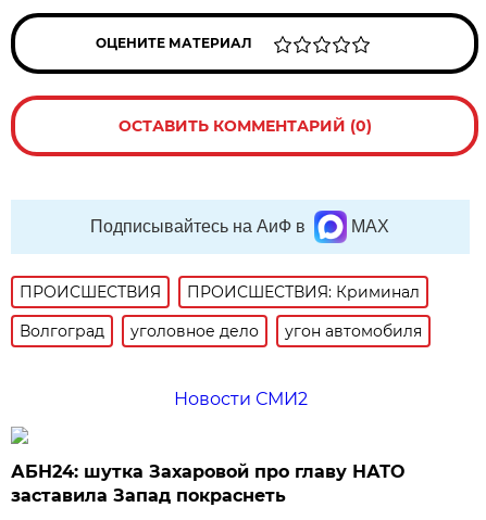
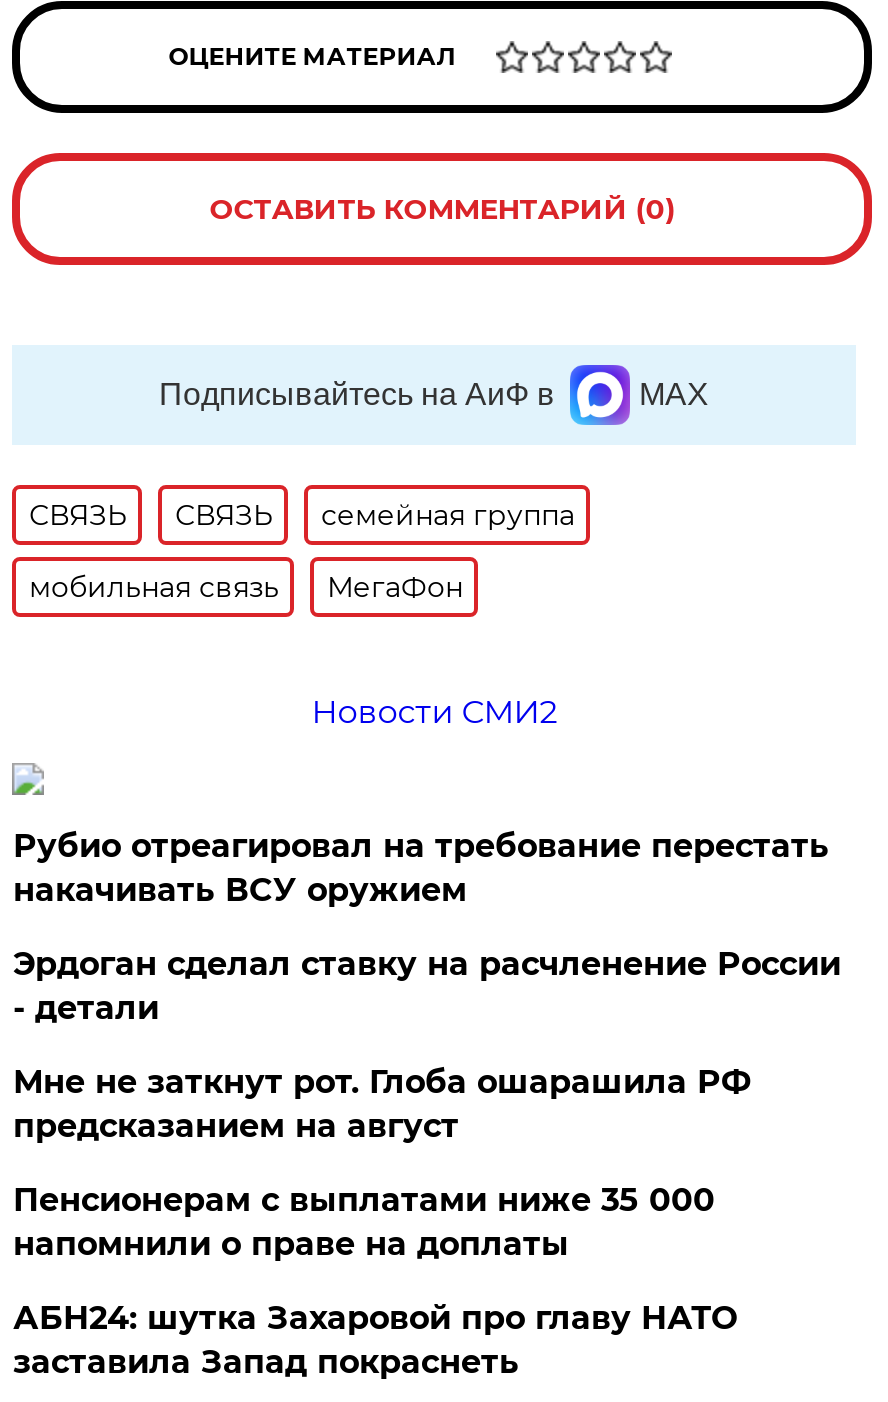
[20,283,420,302] ПРОИСШЕСТВИЯ | ПРОИСШЕСТВИЯ: Криминал -> [29,496,575,532] СВЯЗЬ | СВЯЗЬ | семейная группа
[20,322,422,341] Волгоград | уголовное дело | угон автомобиля -> [29,568,463,604] мобильная связь | МегаФон
none -> [13,826,841,1262] Рубио отреагировал на требование перестать | накачивать ВСУ оружием | Эрдоган сделал ставку на расчленение России | - детали | Мне не заткнут рот. Глоба ошарашила РФ | предсказанием на август | Пенсионерам с выплатами ниже 35 000 | напомнили о праве на доплаты

